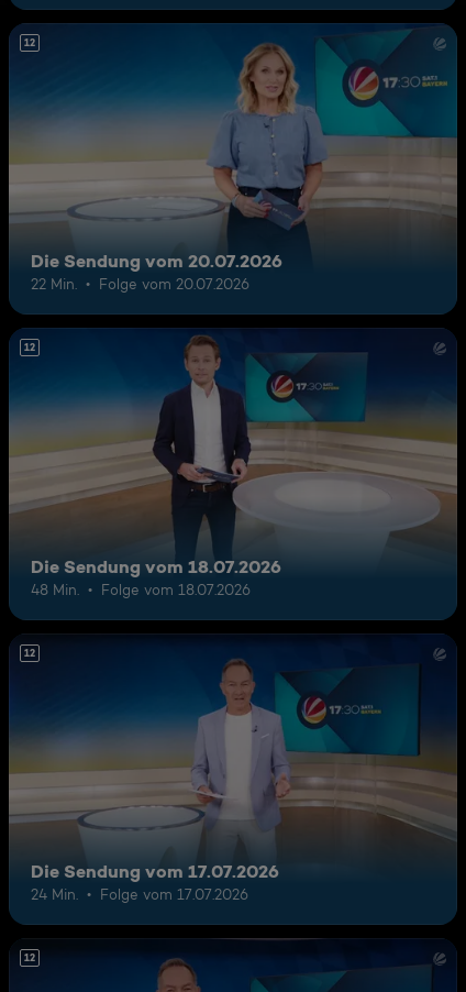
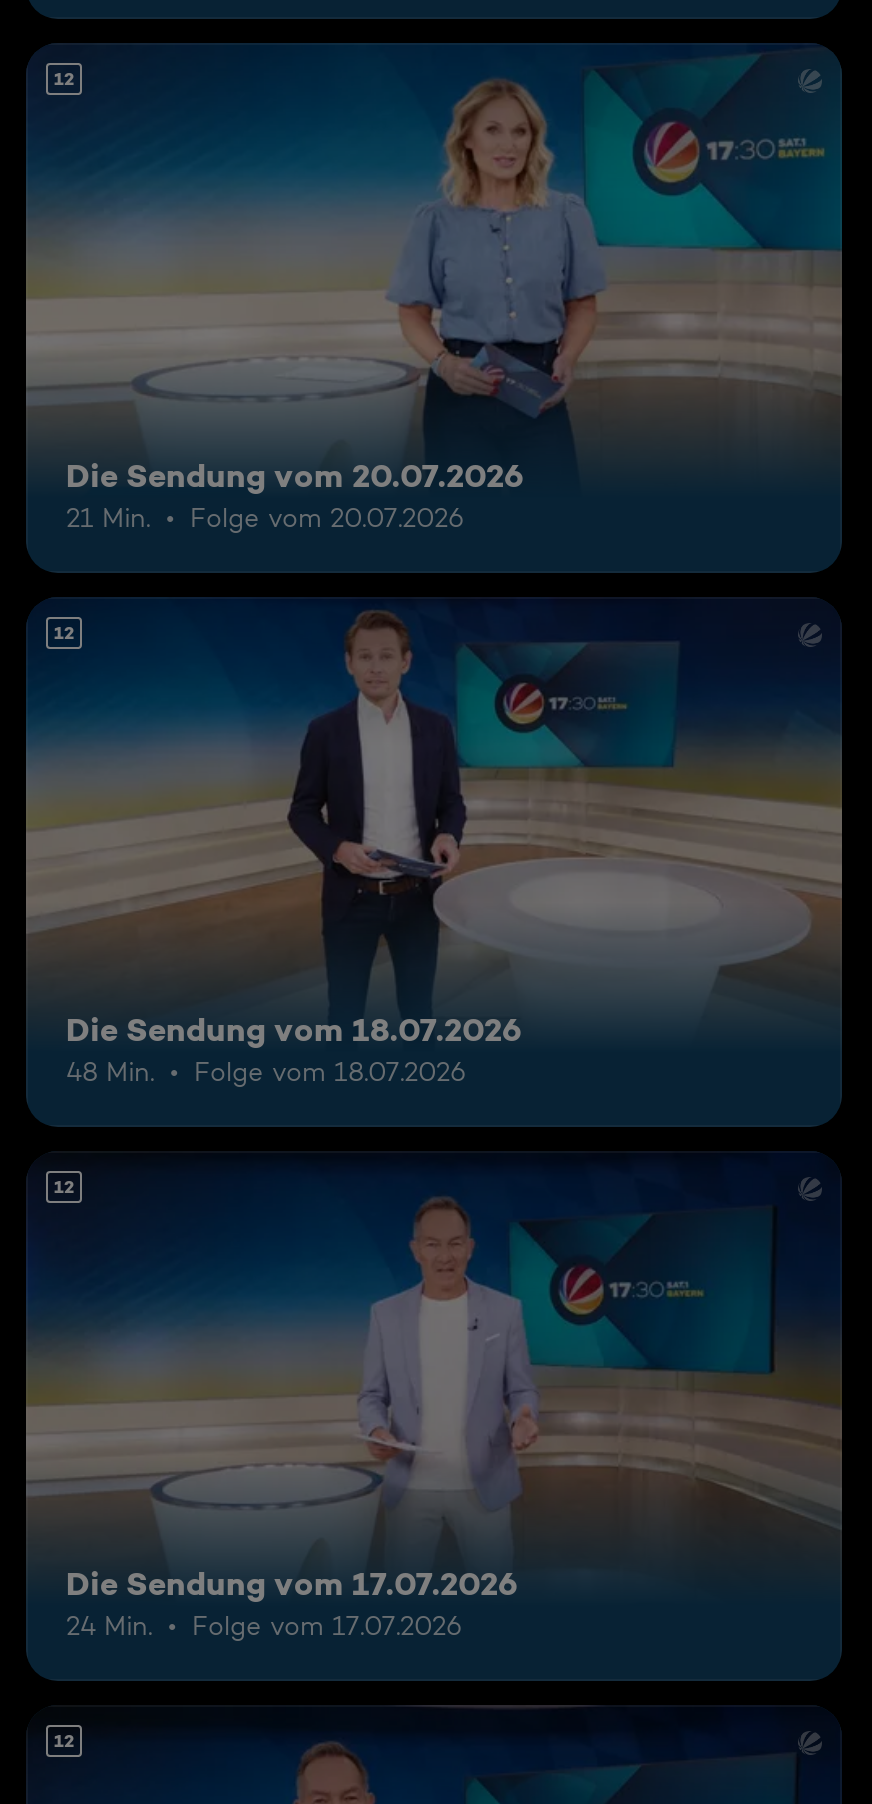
[31,275,249,293] 22 Min. Folge vom 20.07.2026 -> [66,501,464,533] 21 Min. Folge vom 20.07.2026

